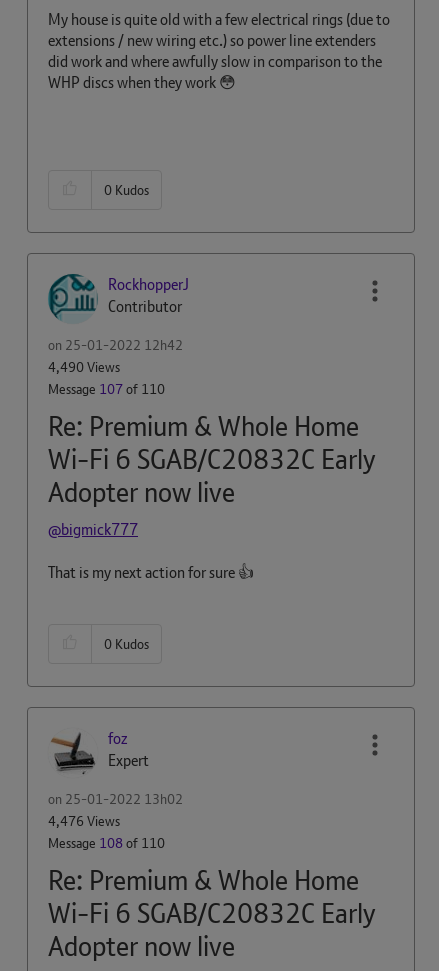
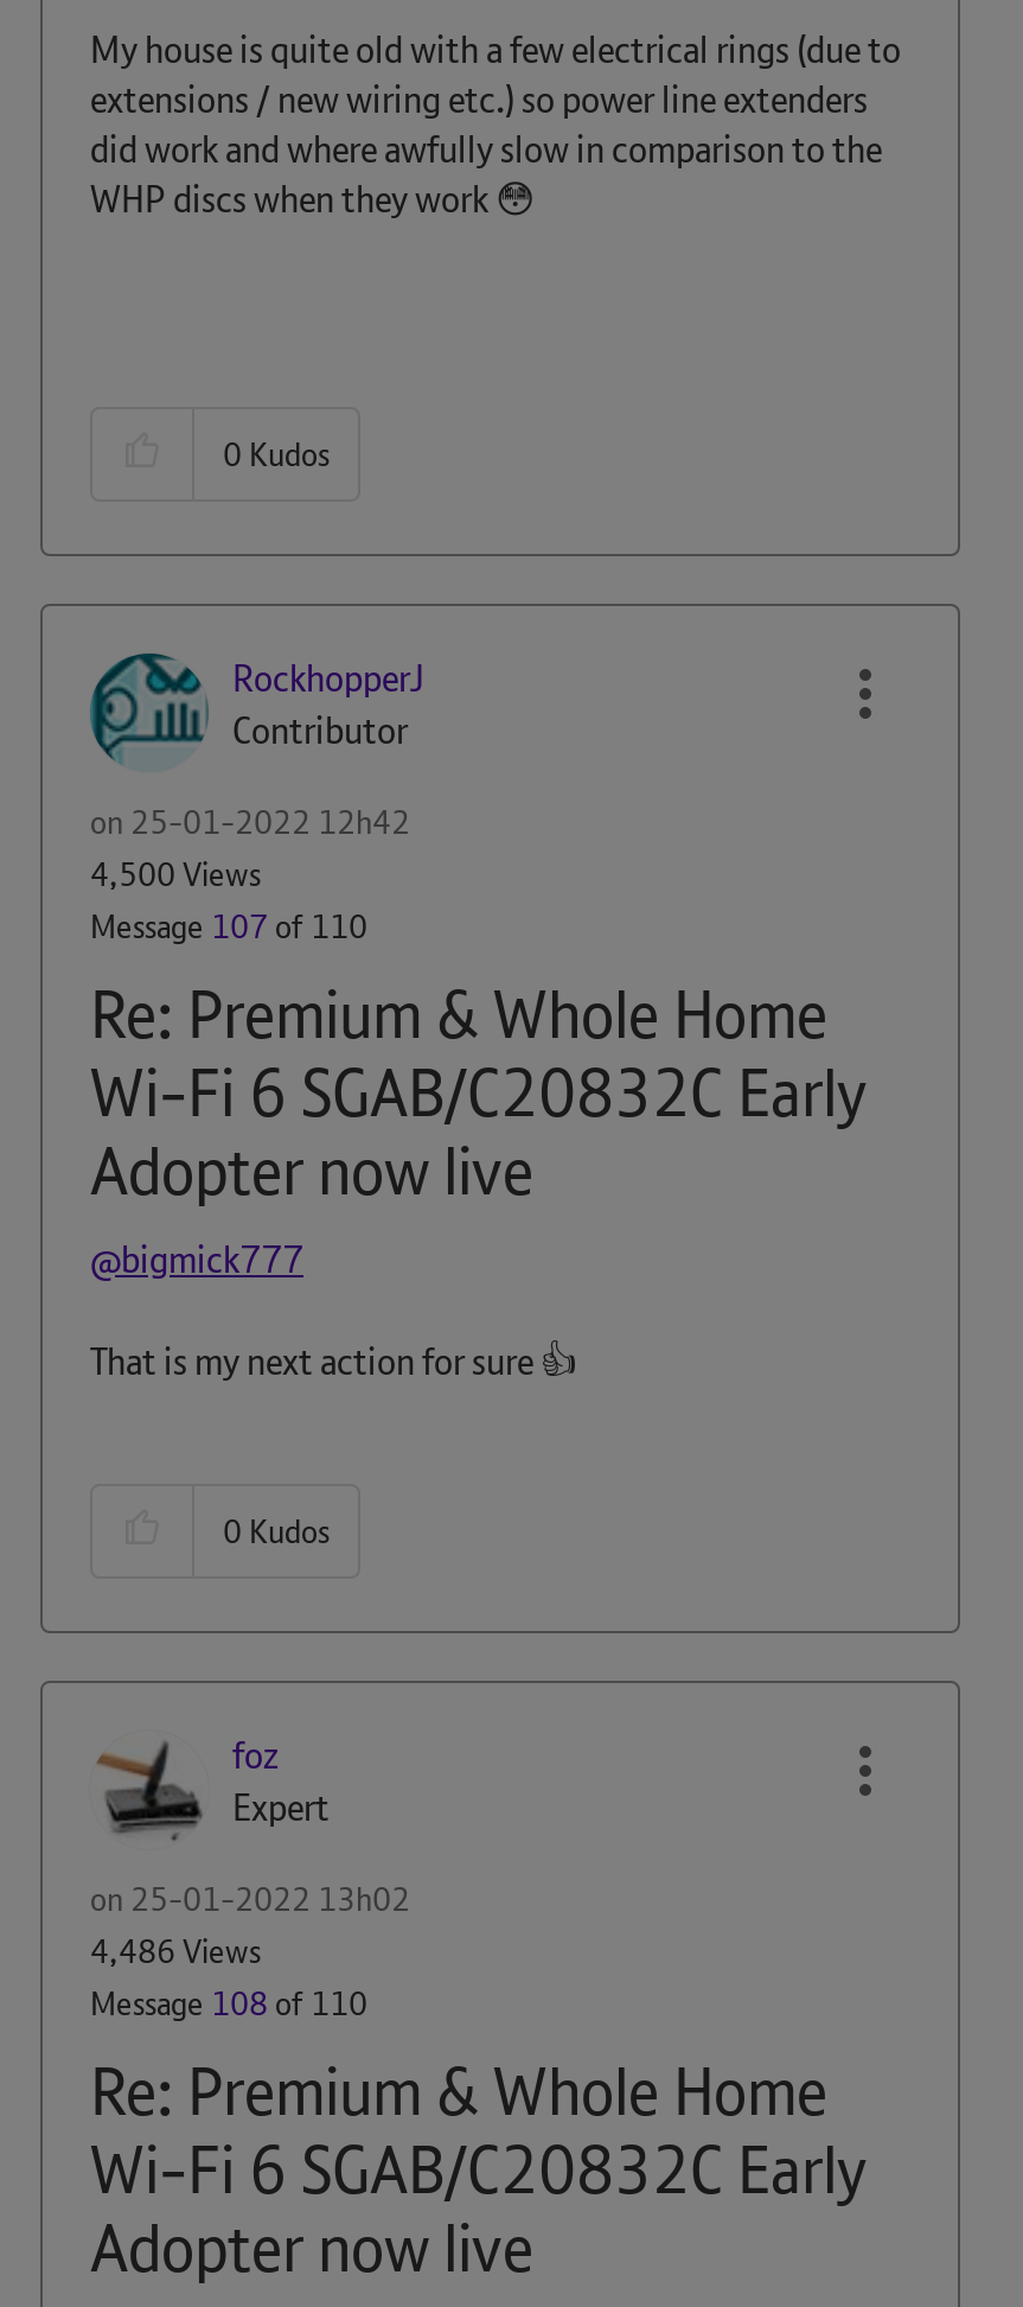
[48,358,120,376] 4,490 Views -> [90,853,261,896] 4,500 Views
[48,812,120,830] 4,476 Views -> [90,1930,261,1973] 4,486 Views

